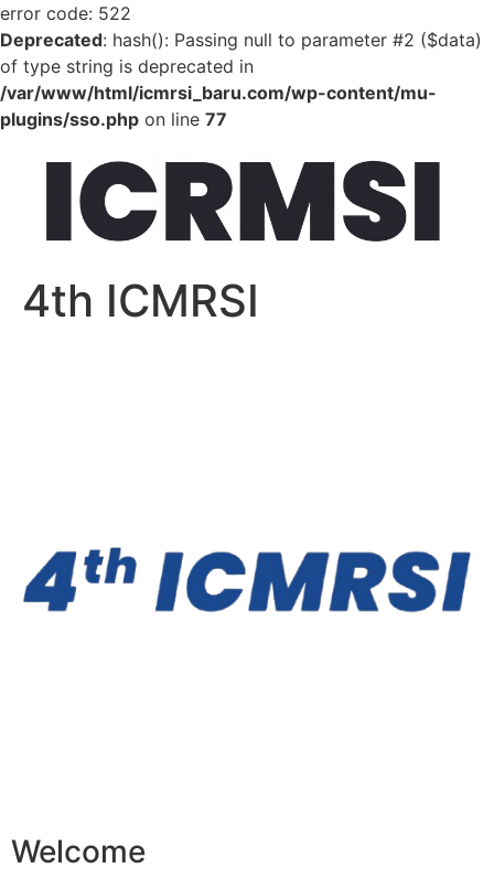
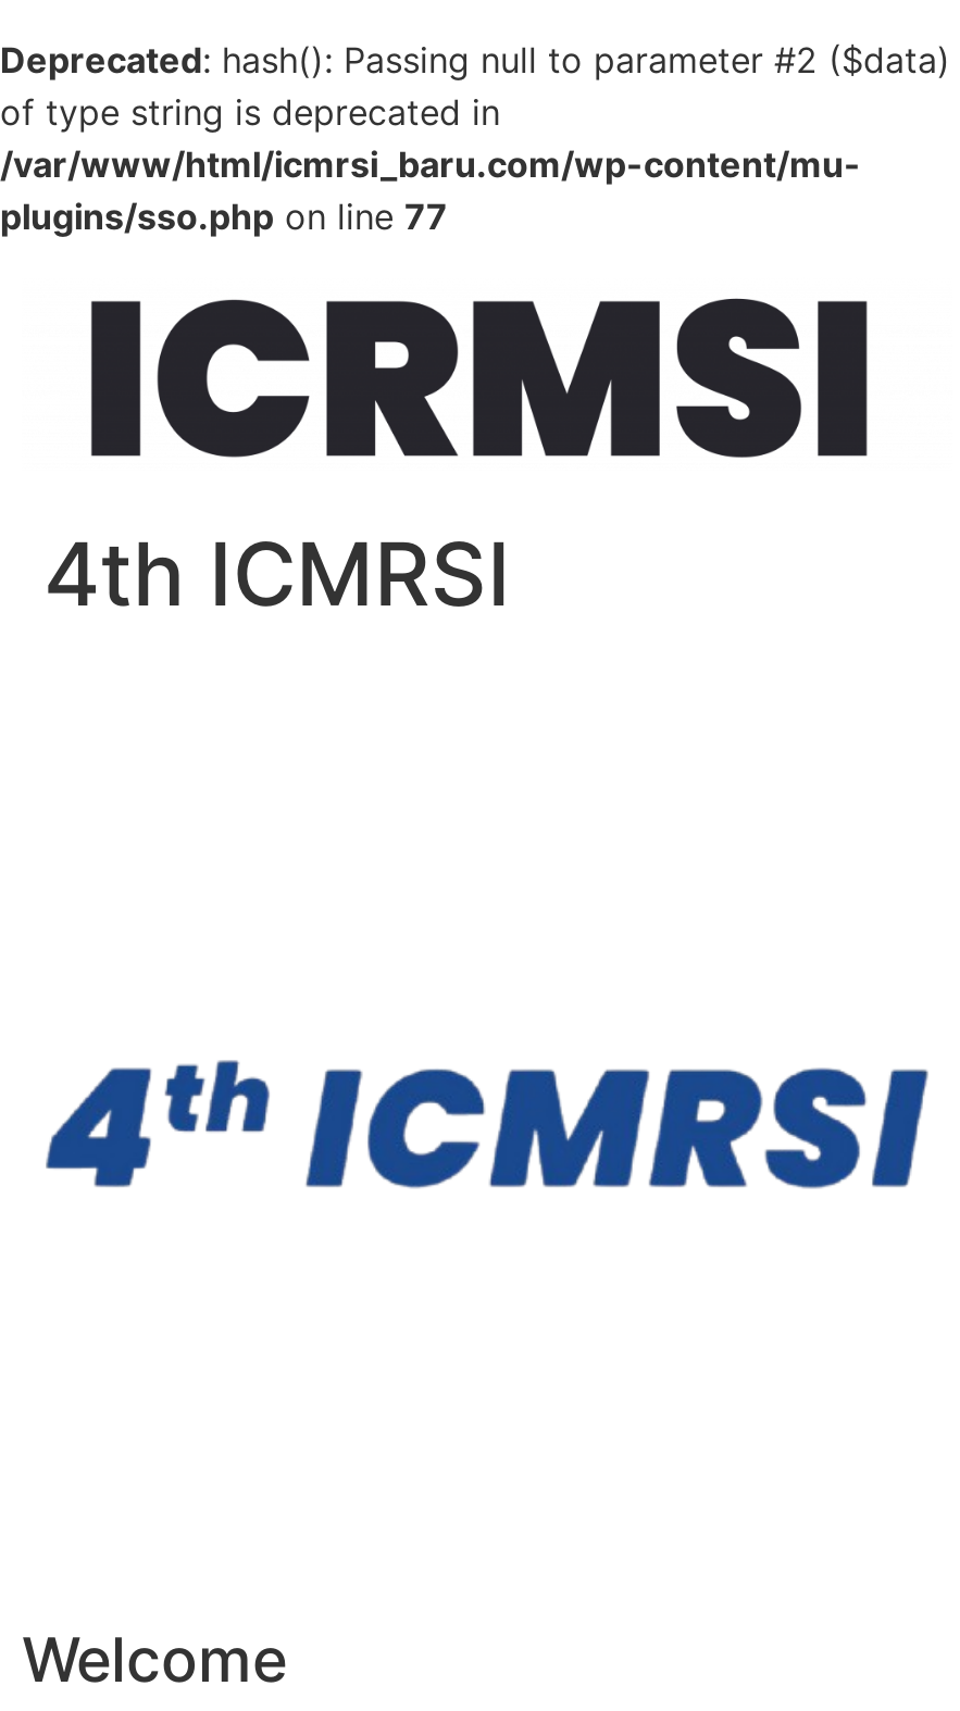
[0,2,131,24] error code: 522 -> none

